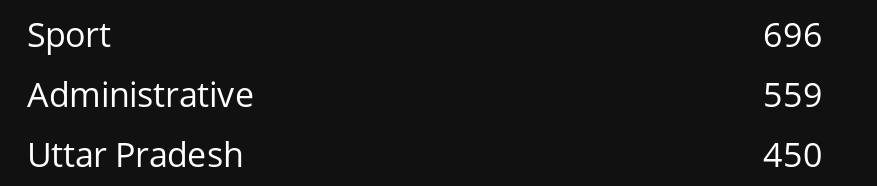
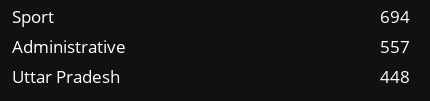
[763,10,823,56] 696 -> [380,5,410,28] 694
[763,70,823,116] 559 -> [380,35,410,58] 557
[763,130,823,176] 450 -> [380,65,410,88] 448

